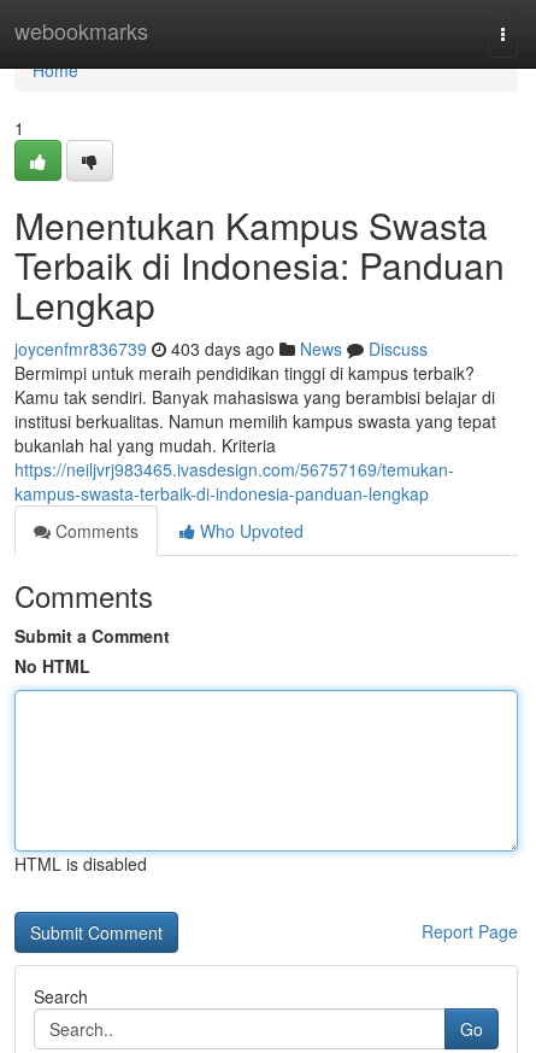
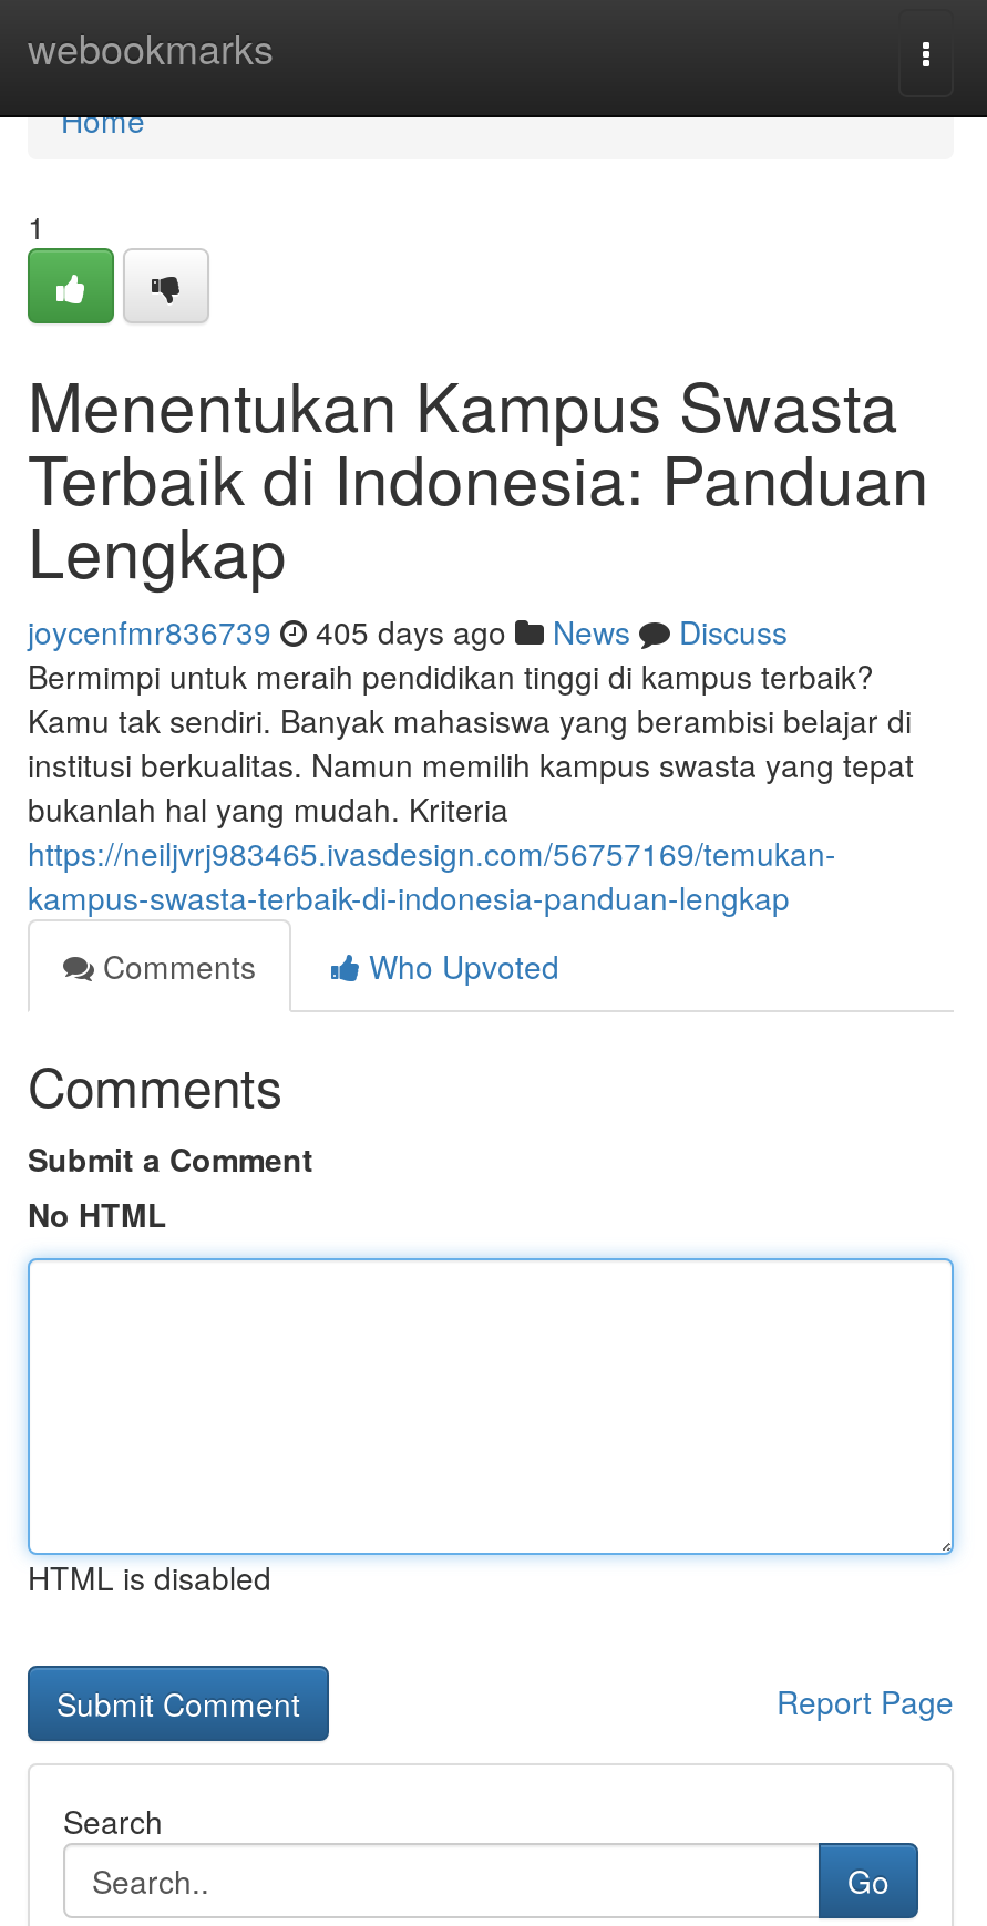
[14,337,428,361] joycenfmr836739 403 days ago News Discuss -> [28,609,788,653] joycenfmr836739 405 days ago News Discuss

